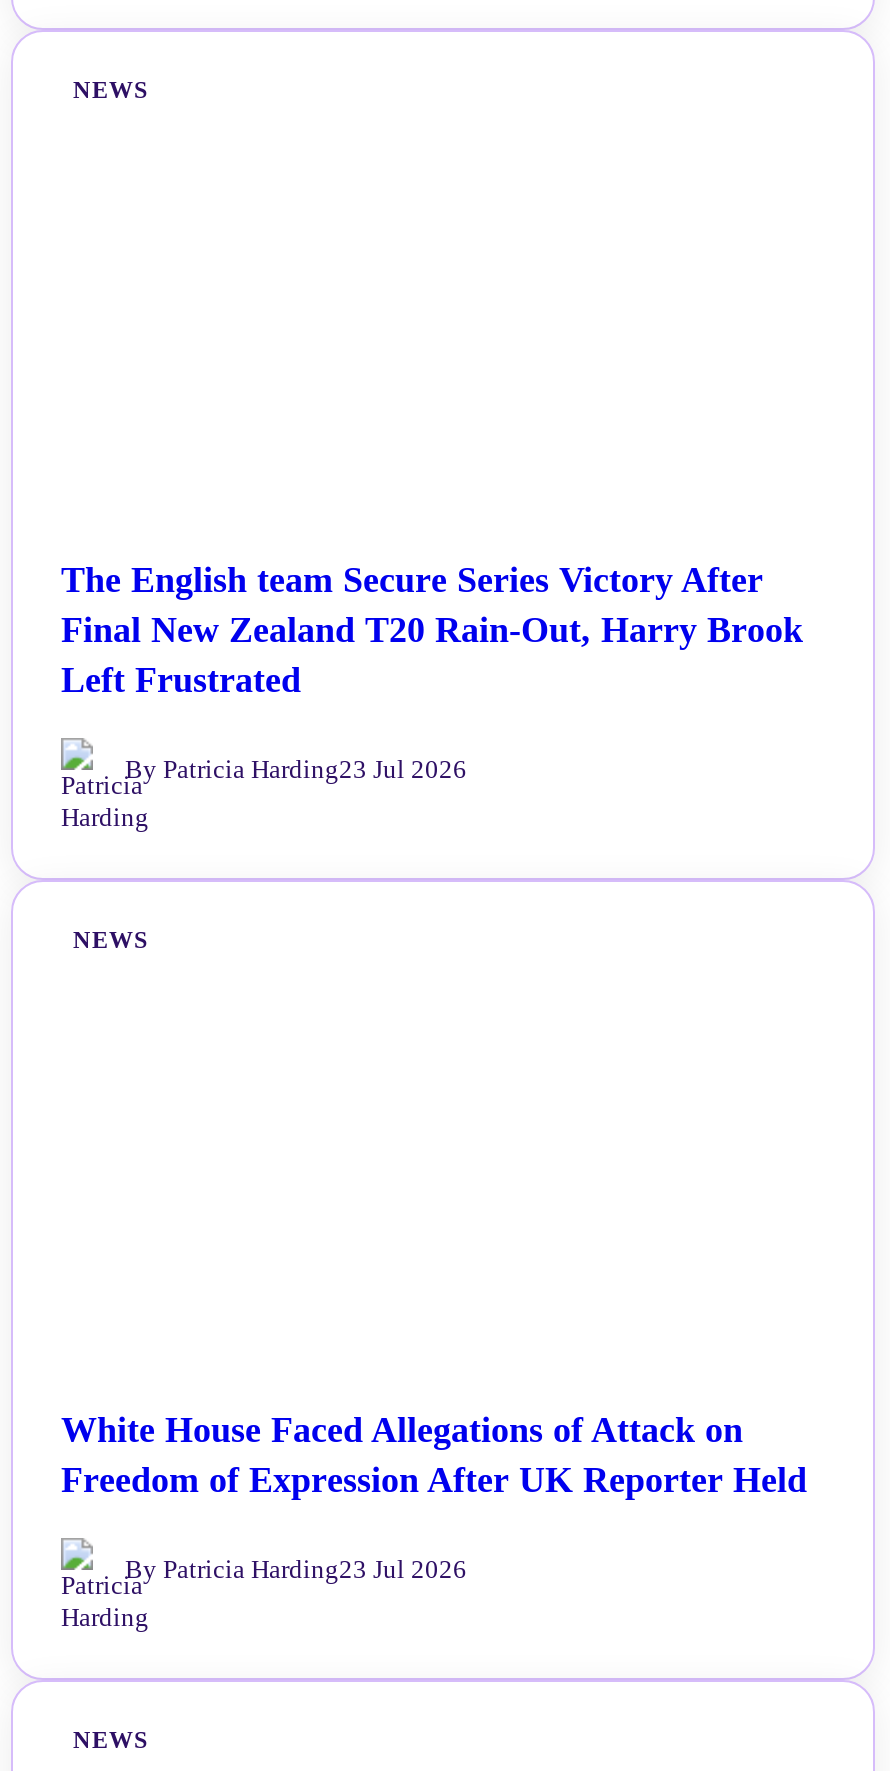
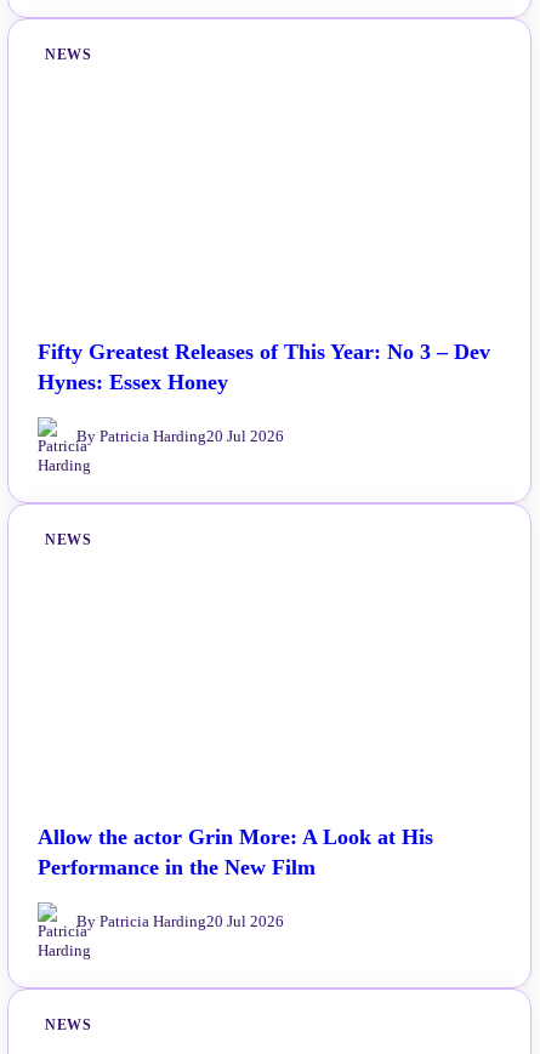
[61,559,803,699] The English team Secure Series Victory After | Final New Zealand T20 Rain-Out, Harry Brook | Left Frustrated -> [38,339,490,394] Fifty Greatest Releases of This Year: No 3 – Dev | Hynes: Essex Honey
[125,753,467,783] By Patricia Harding23 Jul 2026 -> [76,426,284,445] By Patricia Harding20 Jul 2026
[61,1409,807,1499] White House Faced Allegations of Attack on | Freedom of Expression After UK Reporter Held -> [38,824,433,879] Allow the actor Grin More: A Look at His | Performance in the New Film
[125,1553,467,1583] By Patricia Harding23 Jul 2026 -> [76,911,284,930] By Patricia Harding20 Jul 2026

